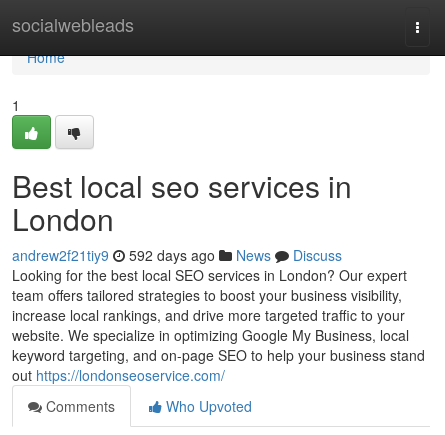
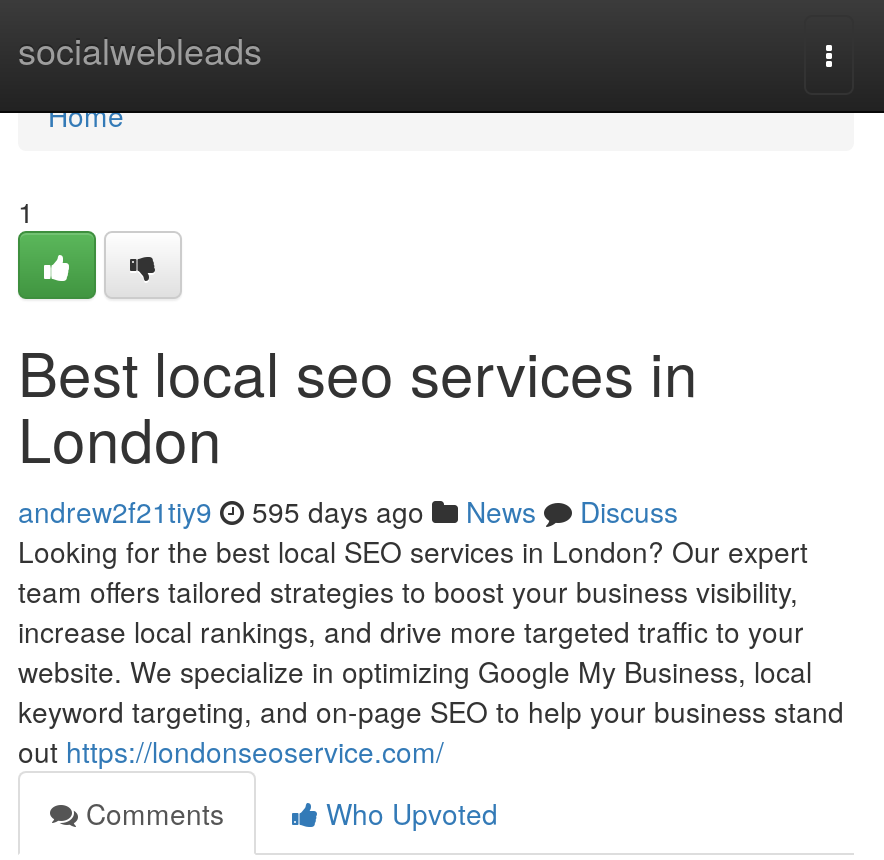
[12,245,342,265] andrew2f21tiy9 592 days ago News Discuss -> [18,491,678,531] andrew2f21tiy9 595 days ago News Discuss

